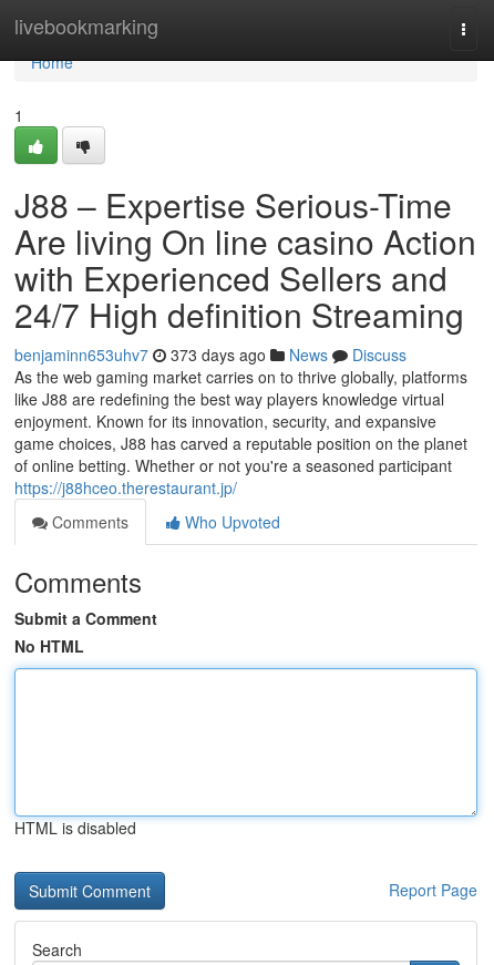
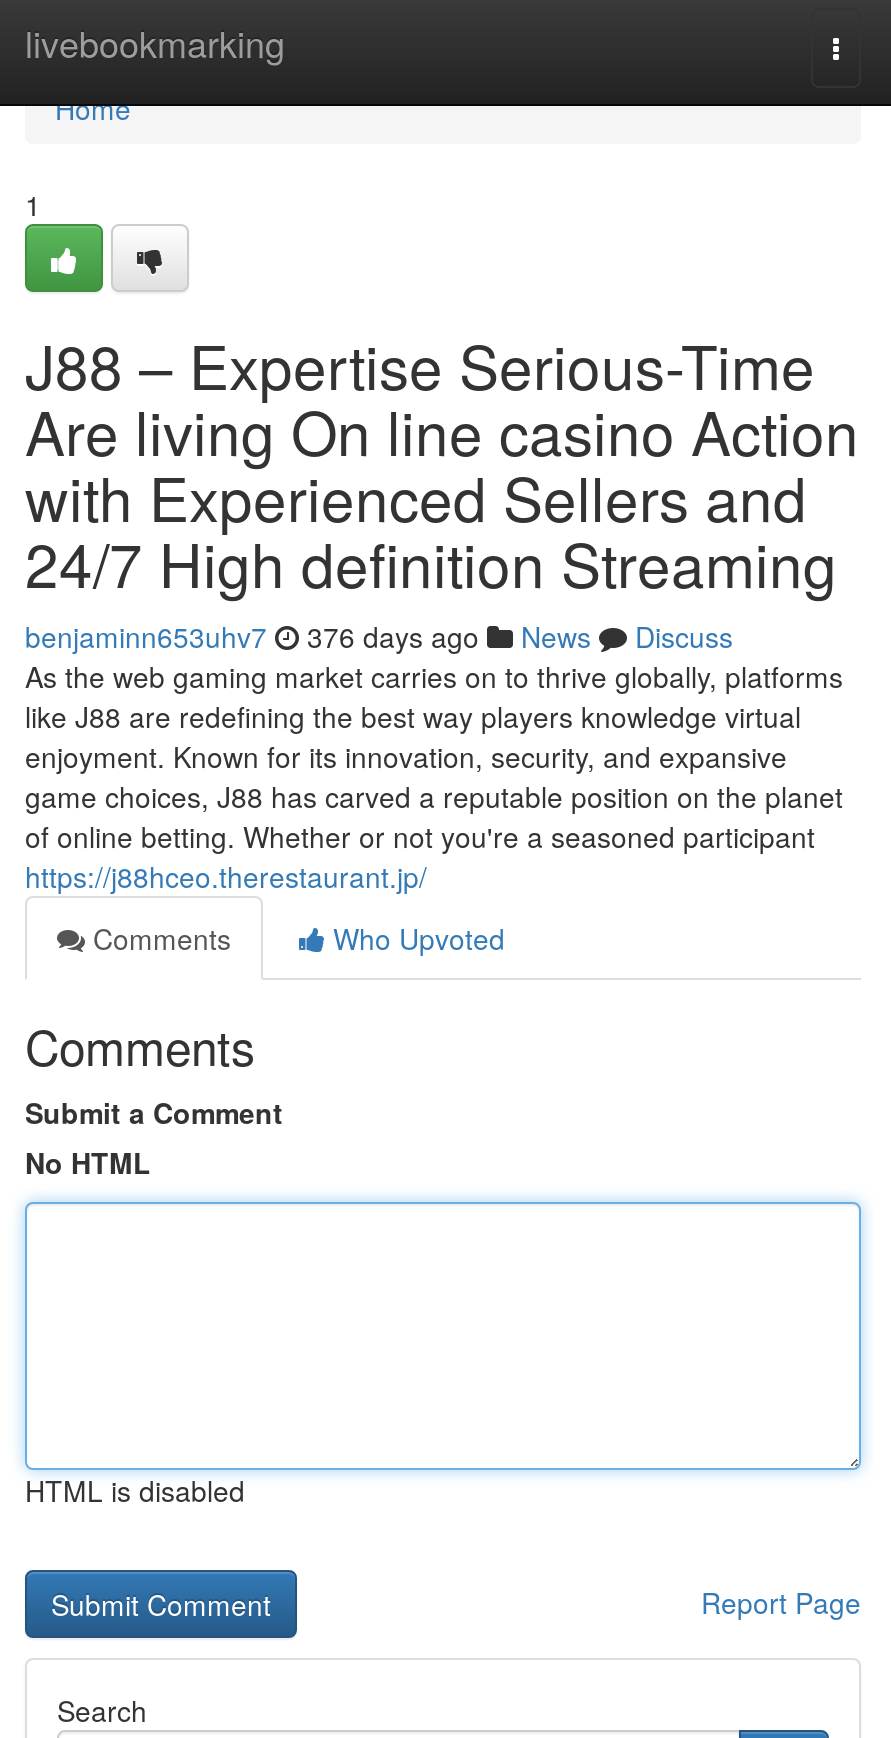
[14,343,406,366] benjaminn653uhv7 373 days ago News Discuss -> [25,616,733,656] benjaminn653uhv7 376 days ago News Discuss

